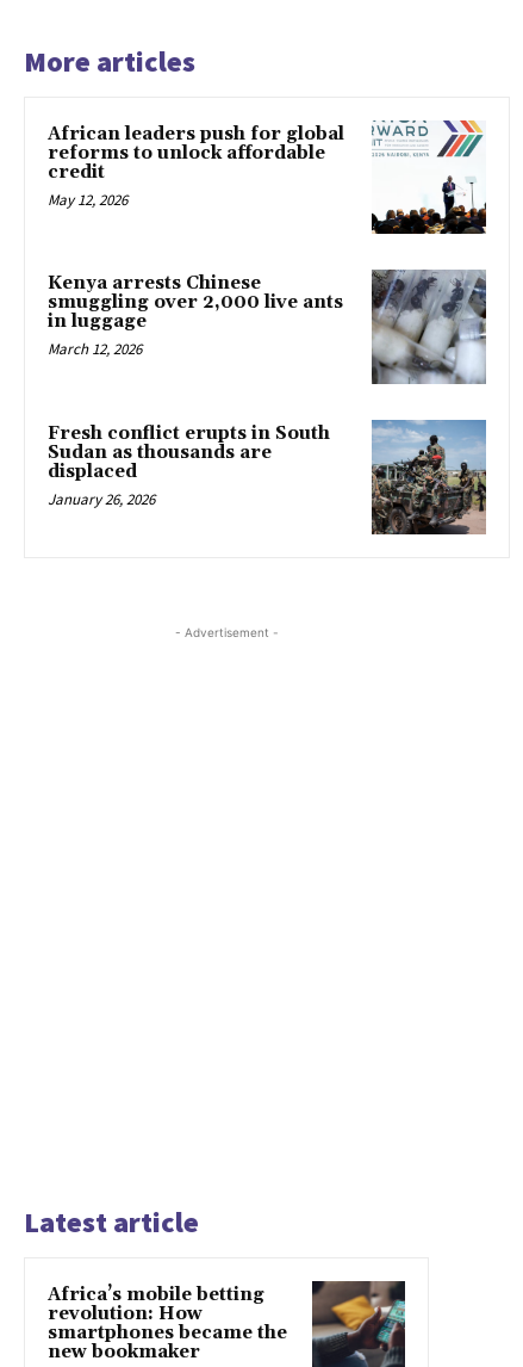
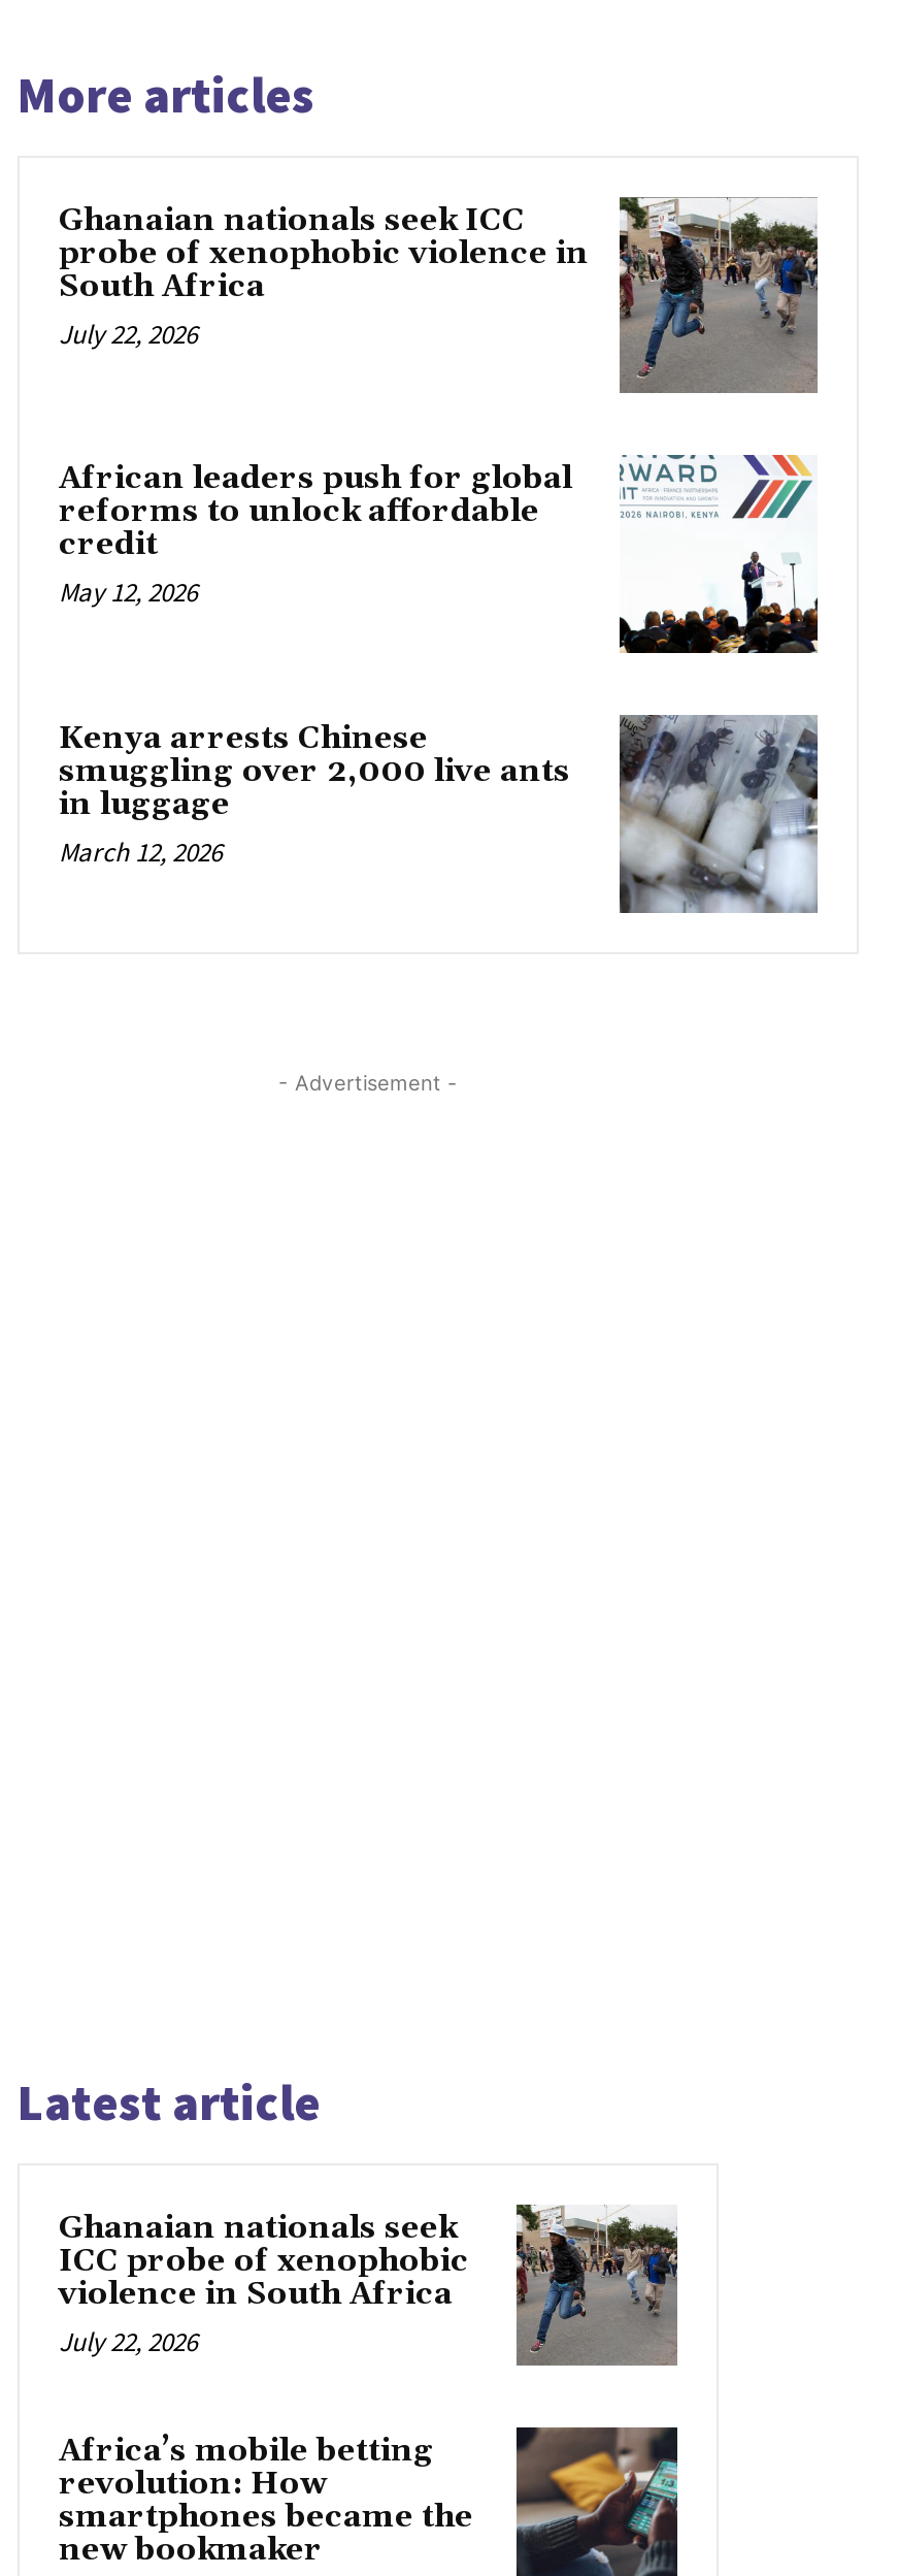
none -> [59,195,820,395] [image] | Ghanaian nationals seek ICC | probe of xenophobic violence in | South Africa | July 22, 2026
moved [48,117,485,359] -> [59,451,815,869]: [image] | African leaders push for global | reforms to unlock affordable | ... | in luggage | March 12, 2026
[48,419,487,536] [image] | Fresh conflict erupts in South | Sudan as thousands are | displaced | January 26, 2026 -> none
none -> [59,2203,679,2368] [image] | Ghanaian nationals seek | ICC probe of xenophobic | violence in South Africa | July 22, 2026

